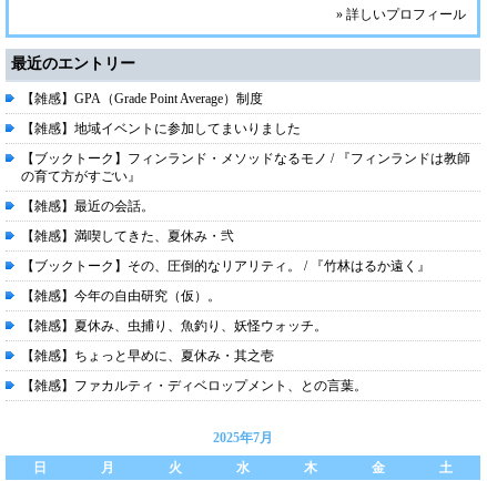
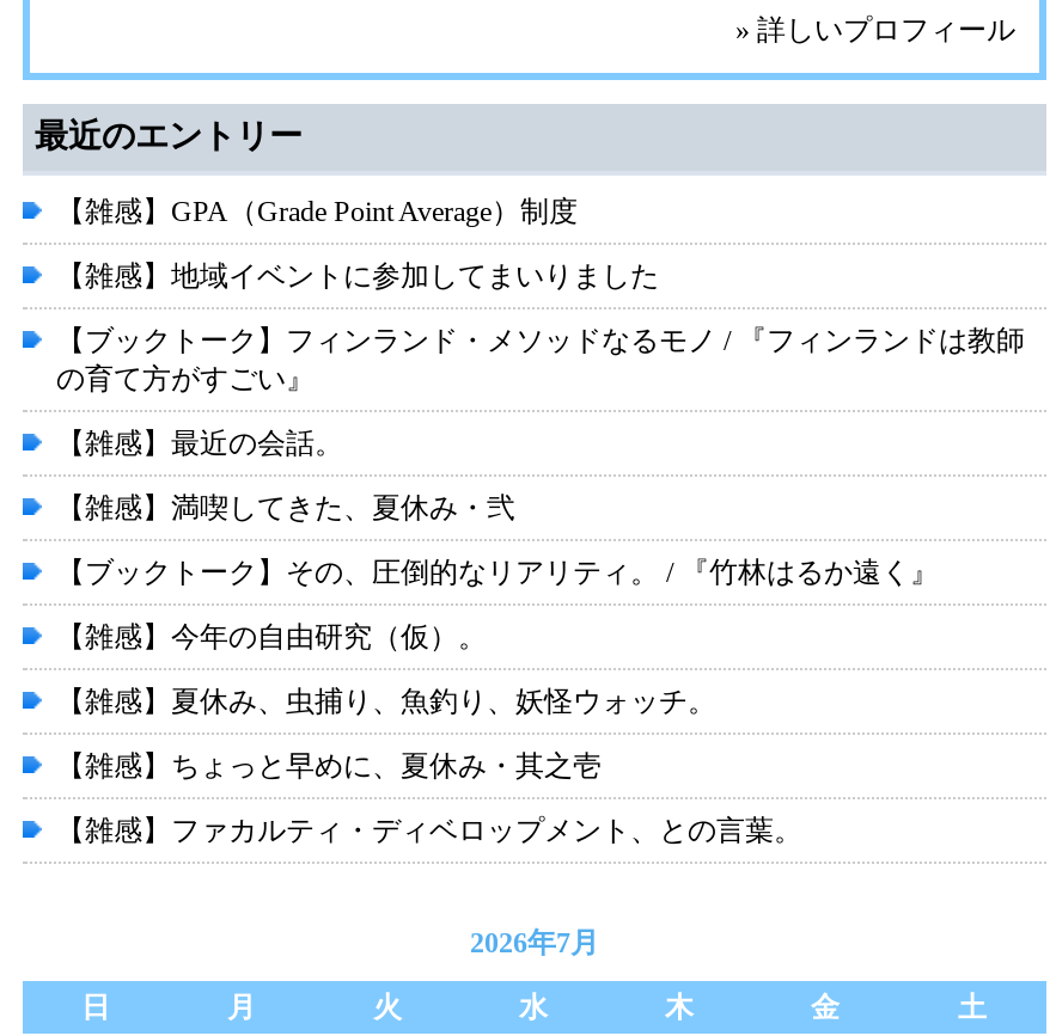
[213,430,273,445] 2025年7月 -> [470,925,599,959] 2026年7月

